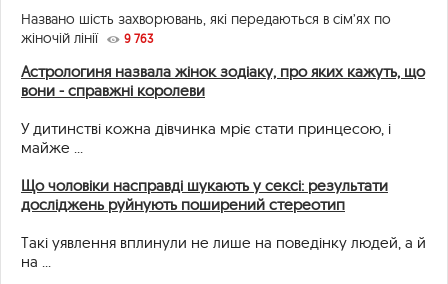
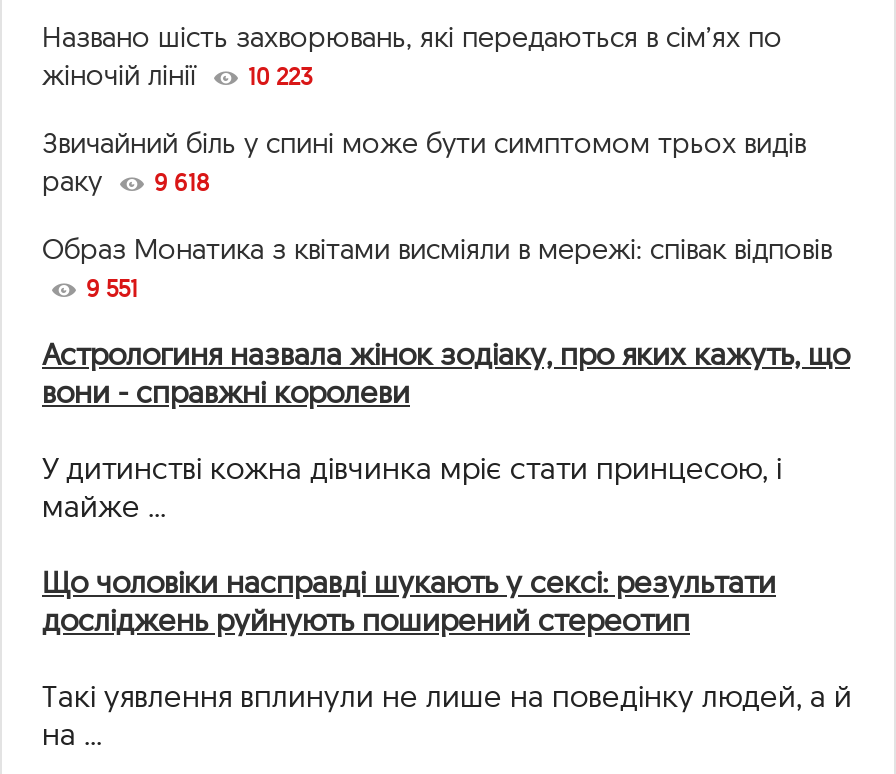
[124,31,153,46] 9 763 -> [42,61,832,303] 10 223 | Звичайний біль у спині може бути симптомом трьох видів | раку | 9 618 | Образ Монатика з квітами висміяли в мережі: співак відповів | 9 551

